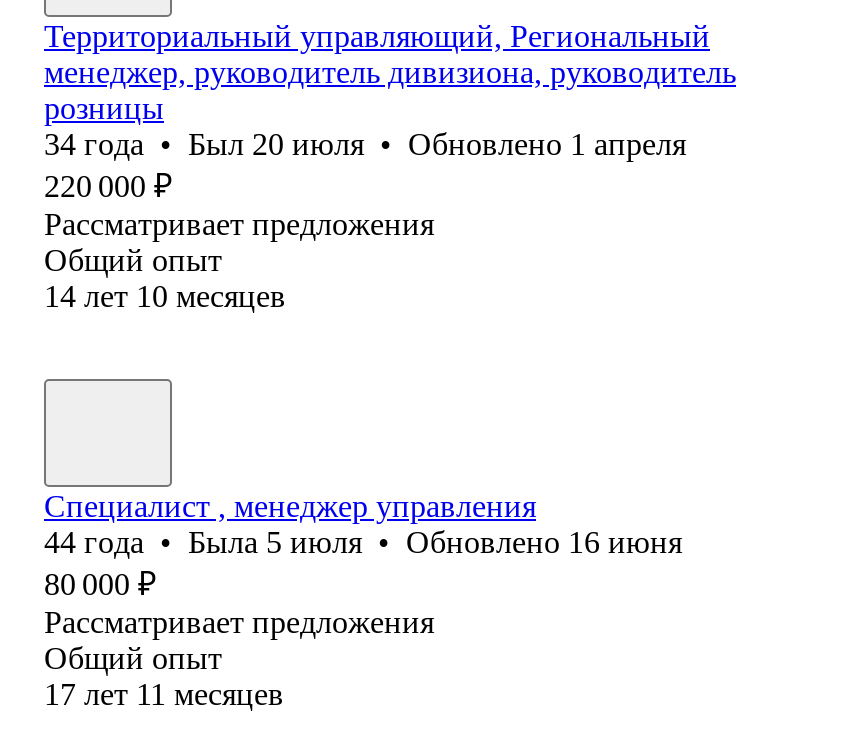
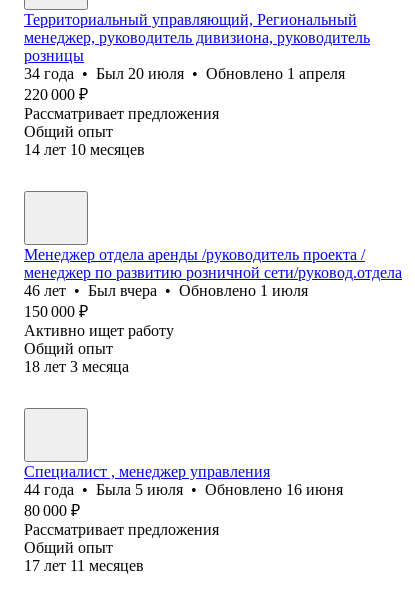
none -> [24,246,402,375] Менеджер отдела аренды /руководитель проекта / | менеджер по развитию розничной сети/руковод.отдела | 46 лет • Был вчера • Обновлено 1 июля | 150 000 ₽ | Активно ищет работу | Общий опыт | 18 лет 3 месяца

